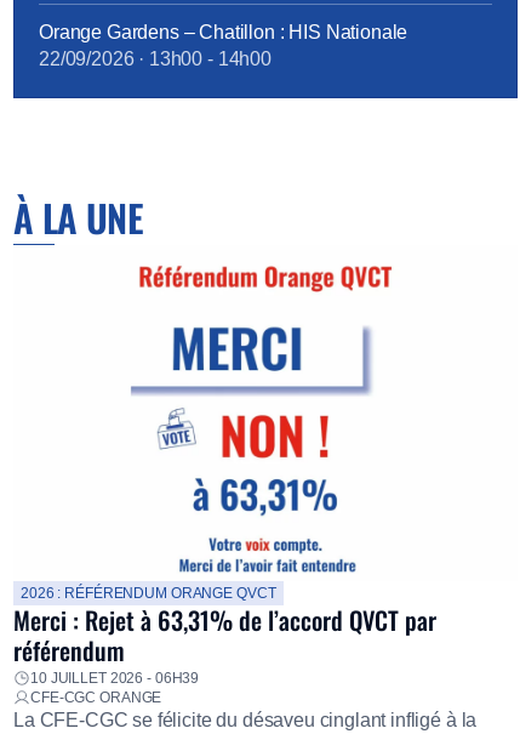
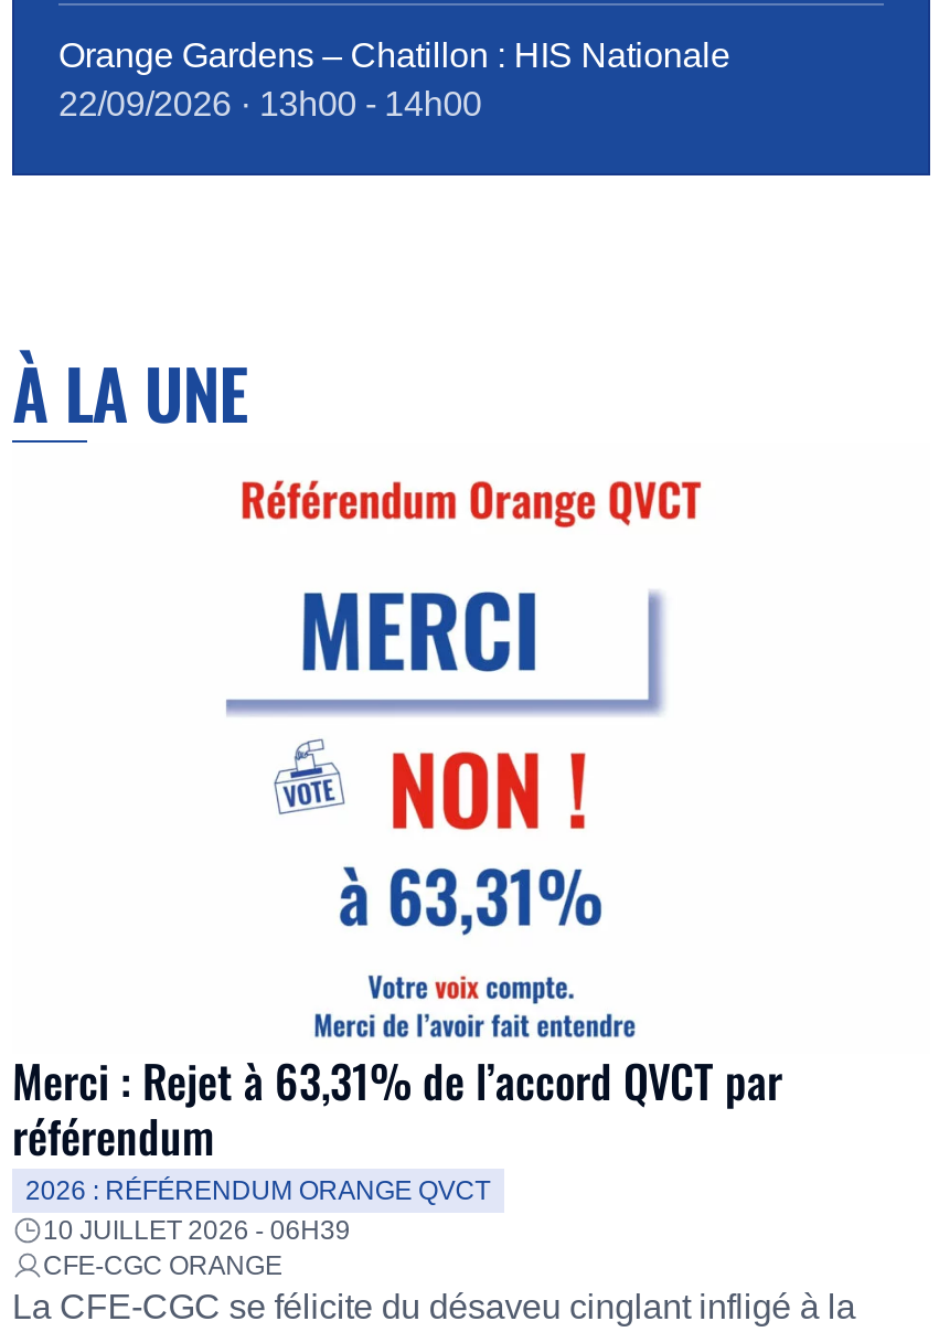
moved [21,585,276,602] -> [25,1176,490,1207]: 2026 : RÉFÉRENDUM ORANGE QVCT
moved [13,602,436,669] -> [12,1048,782,1169]: Merci : Rejet à 63,31% de l’accord QVCT par | référendum

